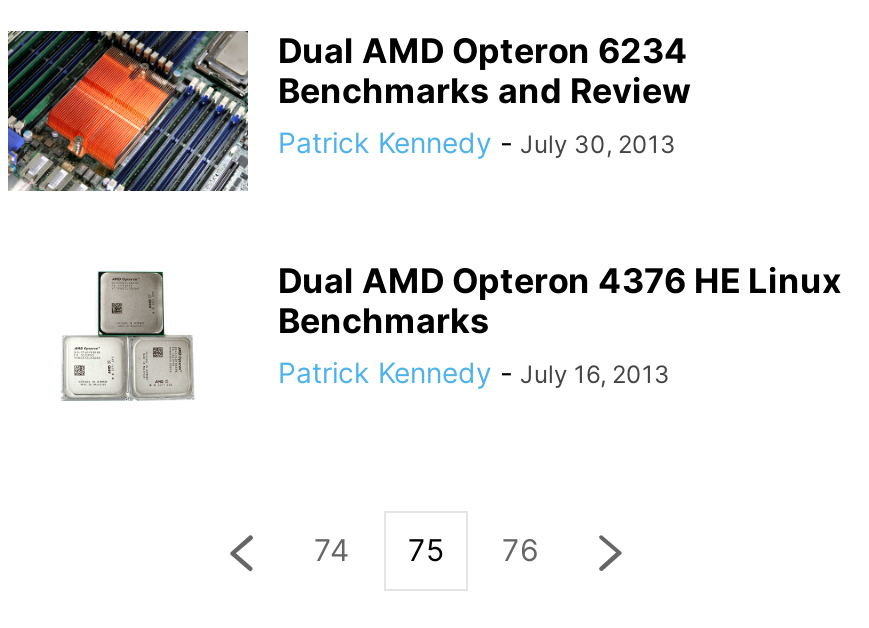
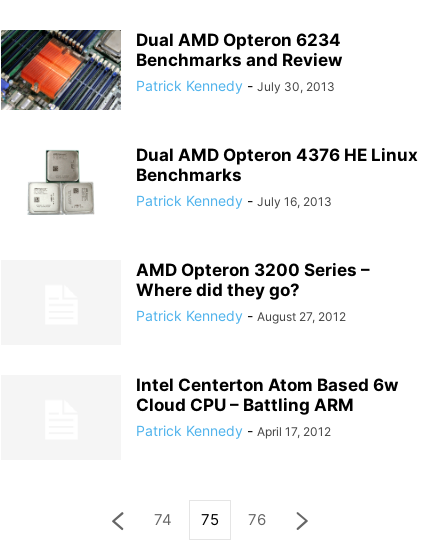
none -> [136,260,370,324] AMD Opteron 3200 Series – | Where did they go? | Patrick Kennedy - August 27, 2012
none -> [136,375,398,439] Intel Centerton Atom Based 6w | Cloud CPU – Battling ARM | Patrick Kennedy - April 17, 2012

